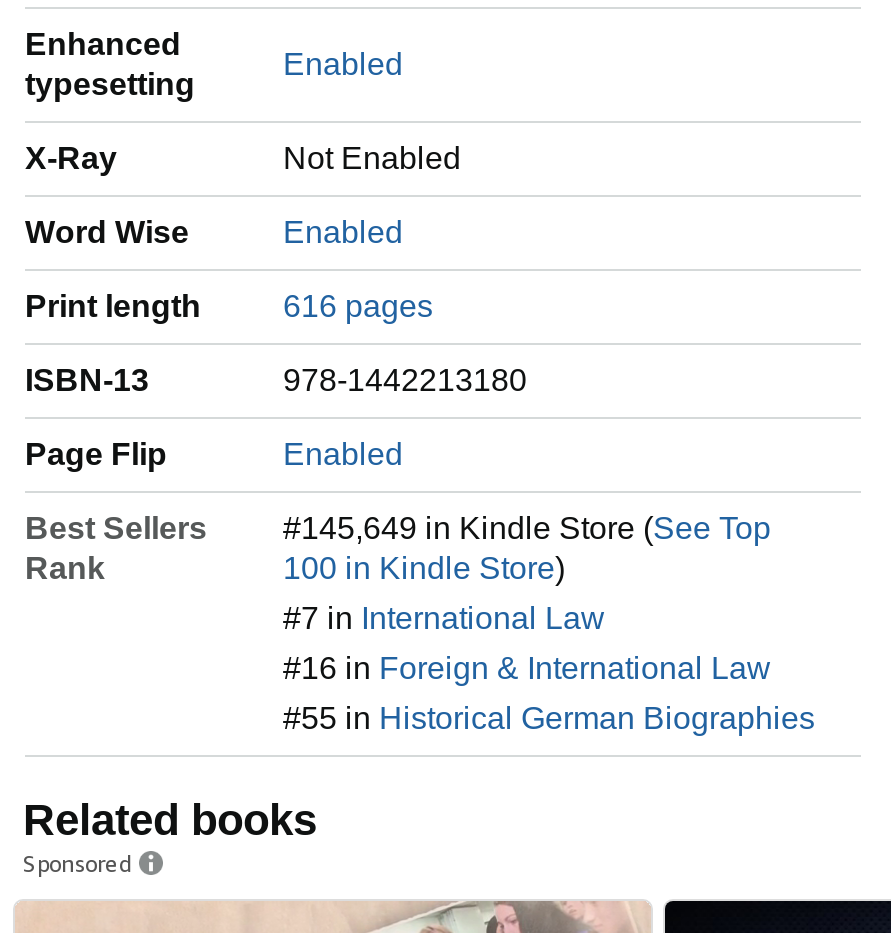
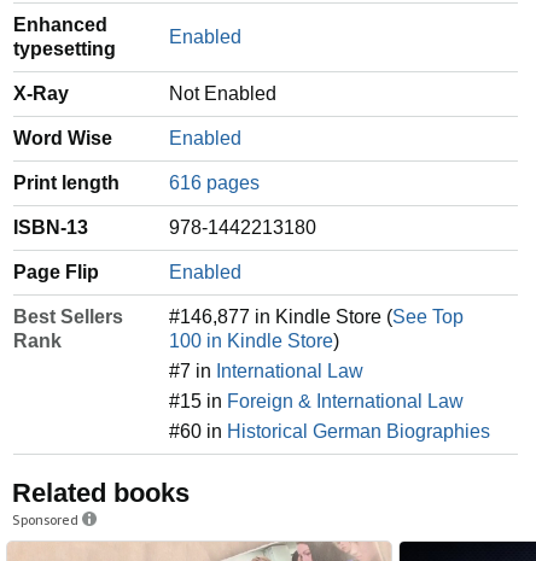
[283,511,771,545] #145,649 in Kindle Store (See Top -> [169,307,464,327] #146,877 in Kindle Store (See Top
[283,651,771,685] #16 in Foreign & International Law -> [169,391,464,412] #15 in Foreign & International Law
[283,701,815,735] #55 in Historical German Biographies -> [169,421,490,442] #60 in Historical German Biographies

